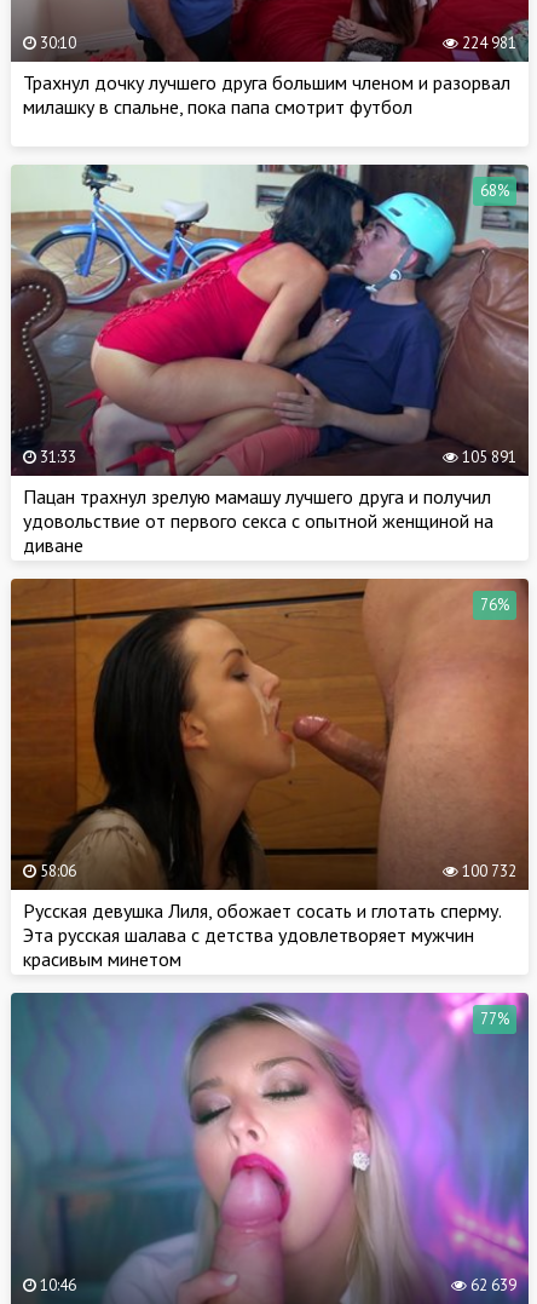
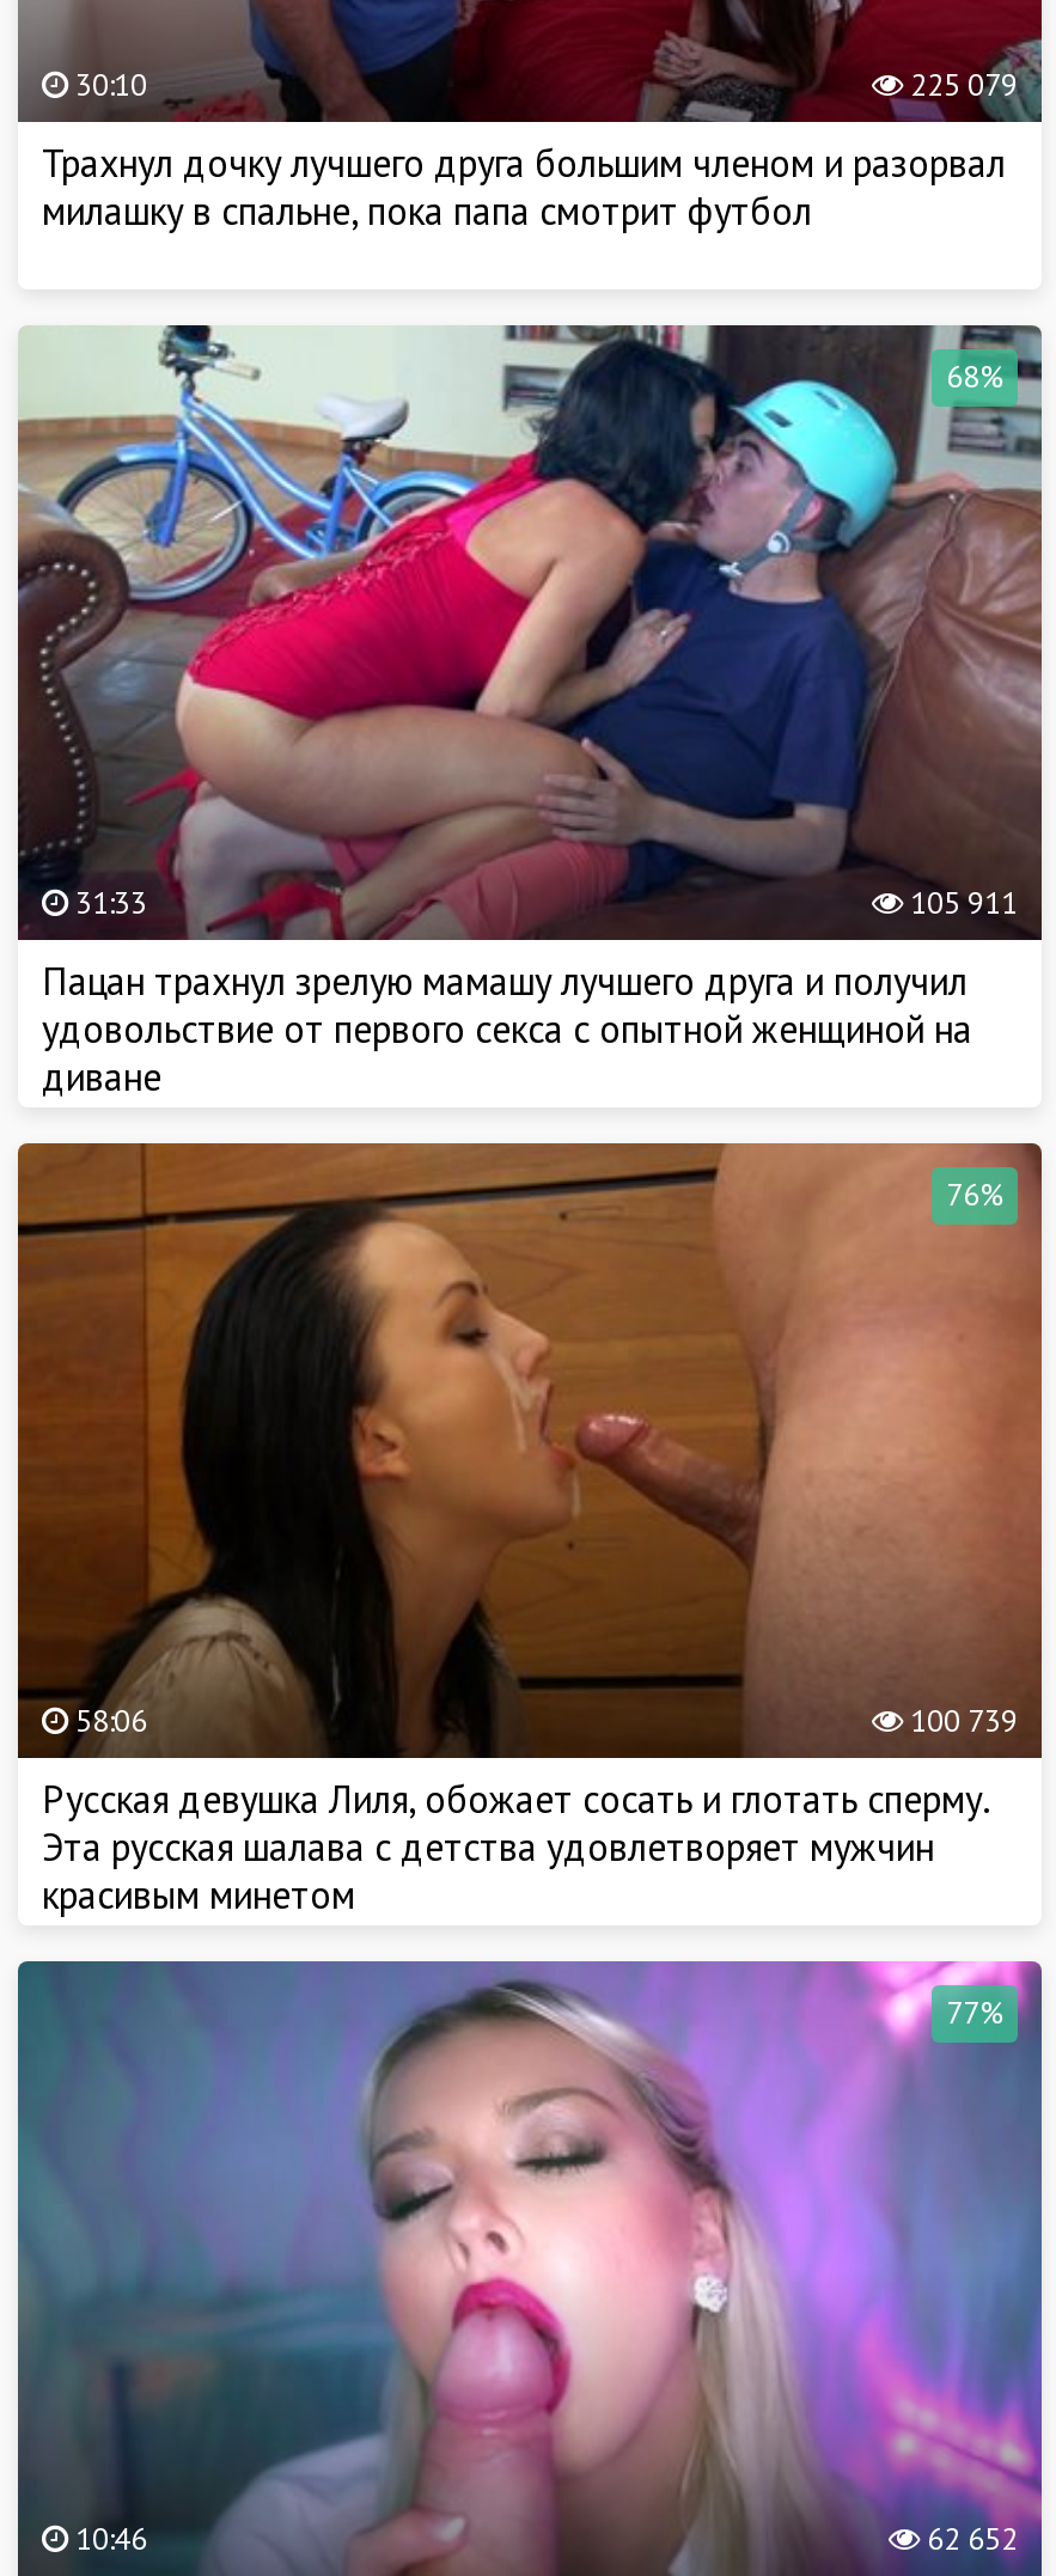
[458,33,516,54] 224 981 -> [903,65,1018,106] 225 079
[458,447,516,467] 105 891 -> [903,883,1018,923] 105 911
[458,861,516,881] 100 732 -> [903,1700,1018,1741] 100 739
[467,1275,516,1295] 62 639 -> [920,2518,1018,2559] 62 652

